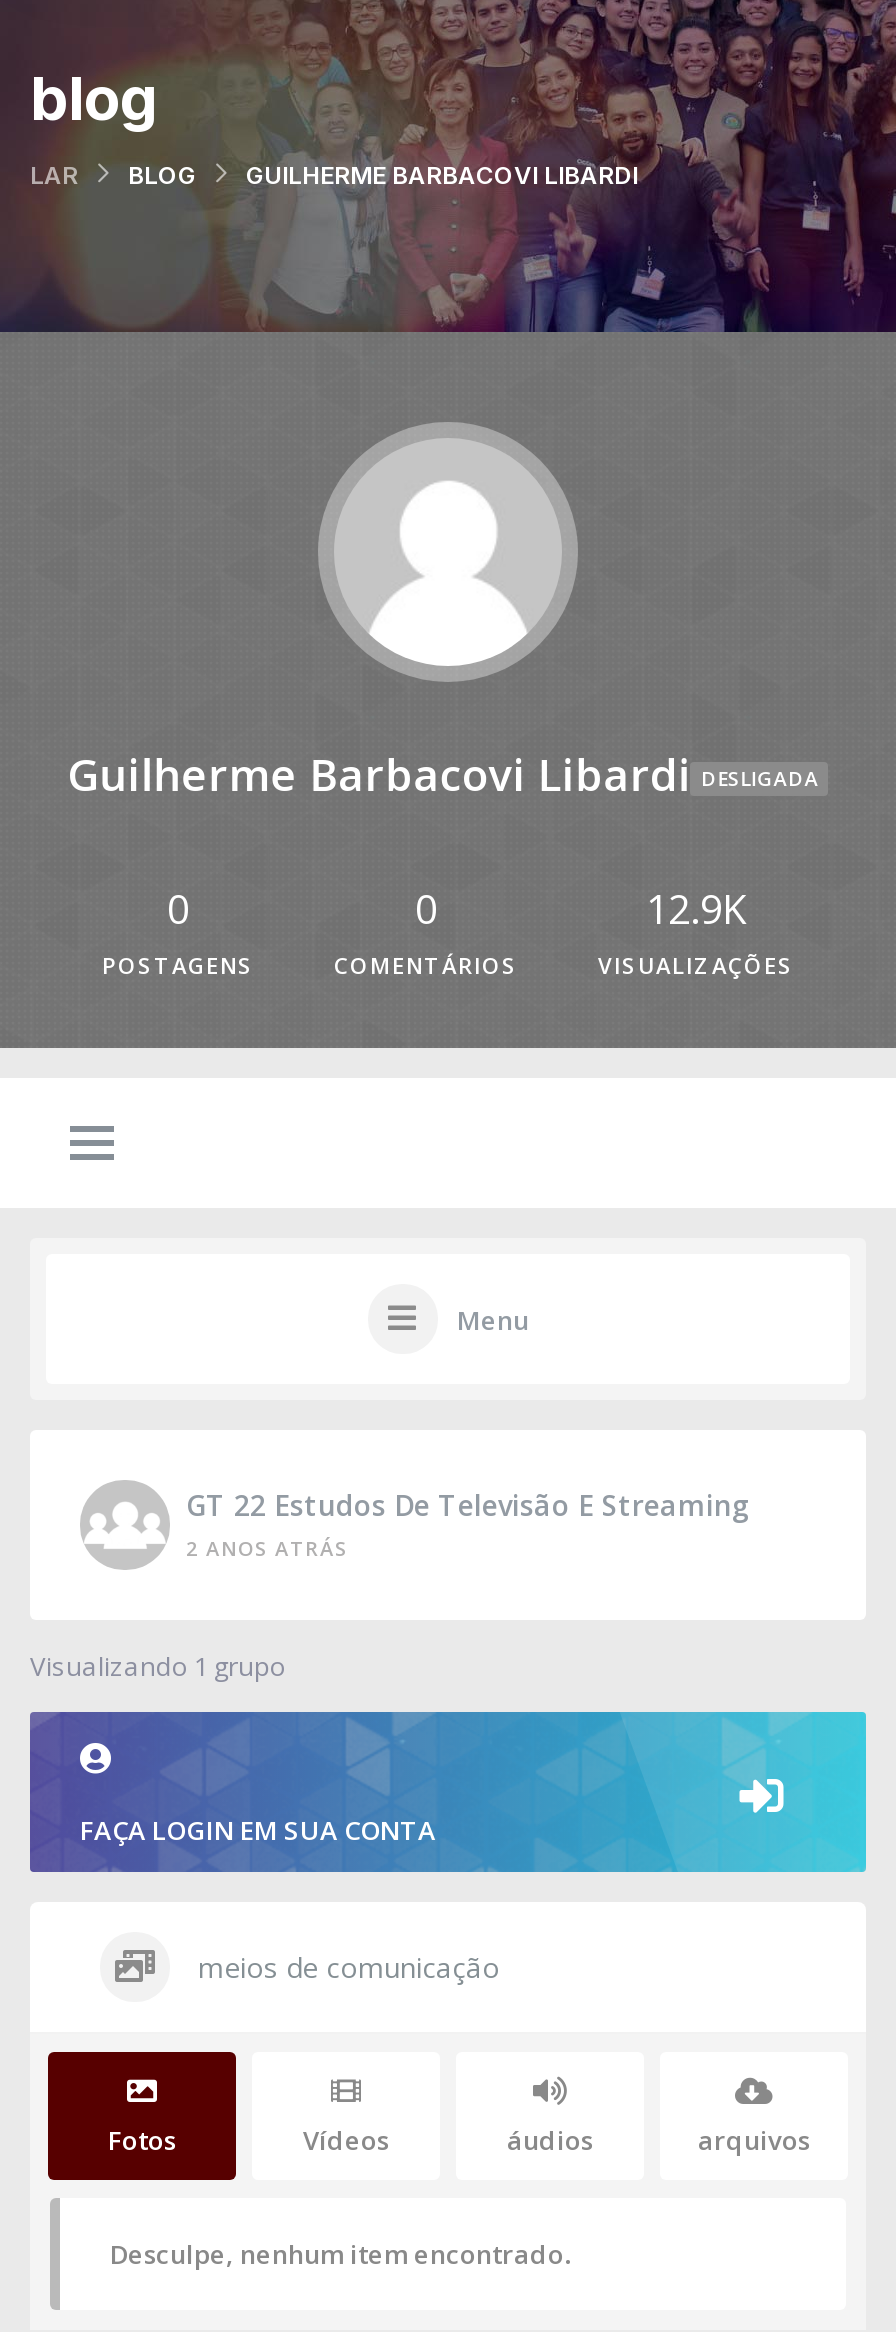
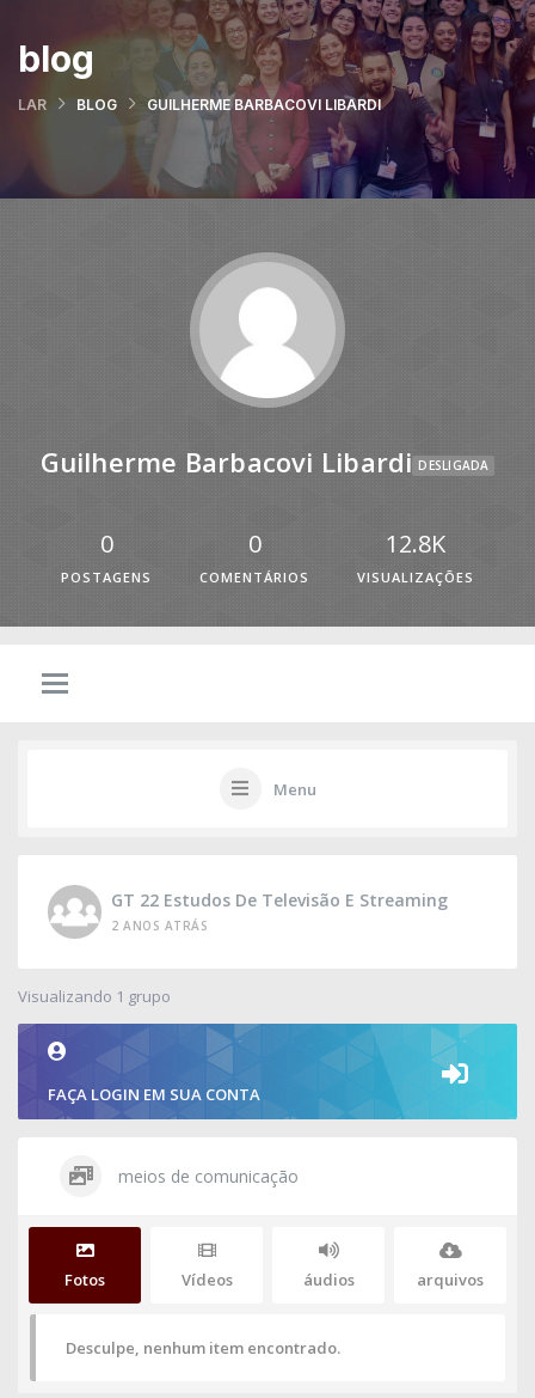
[646,882,746,936] 12.9K -> [386,527,445,560] 12.8K

